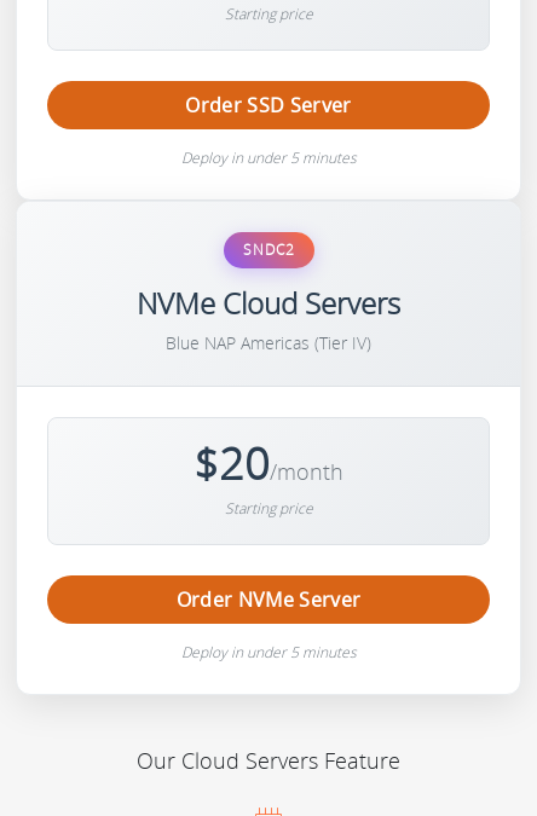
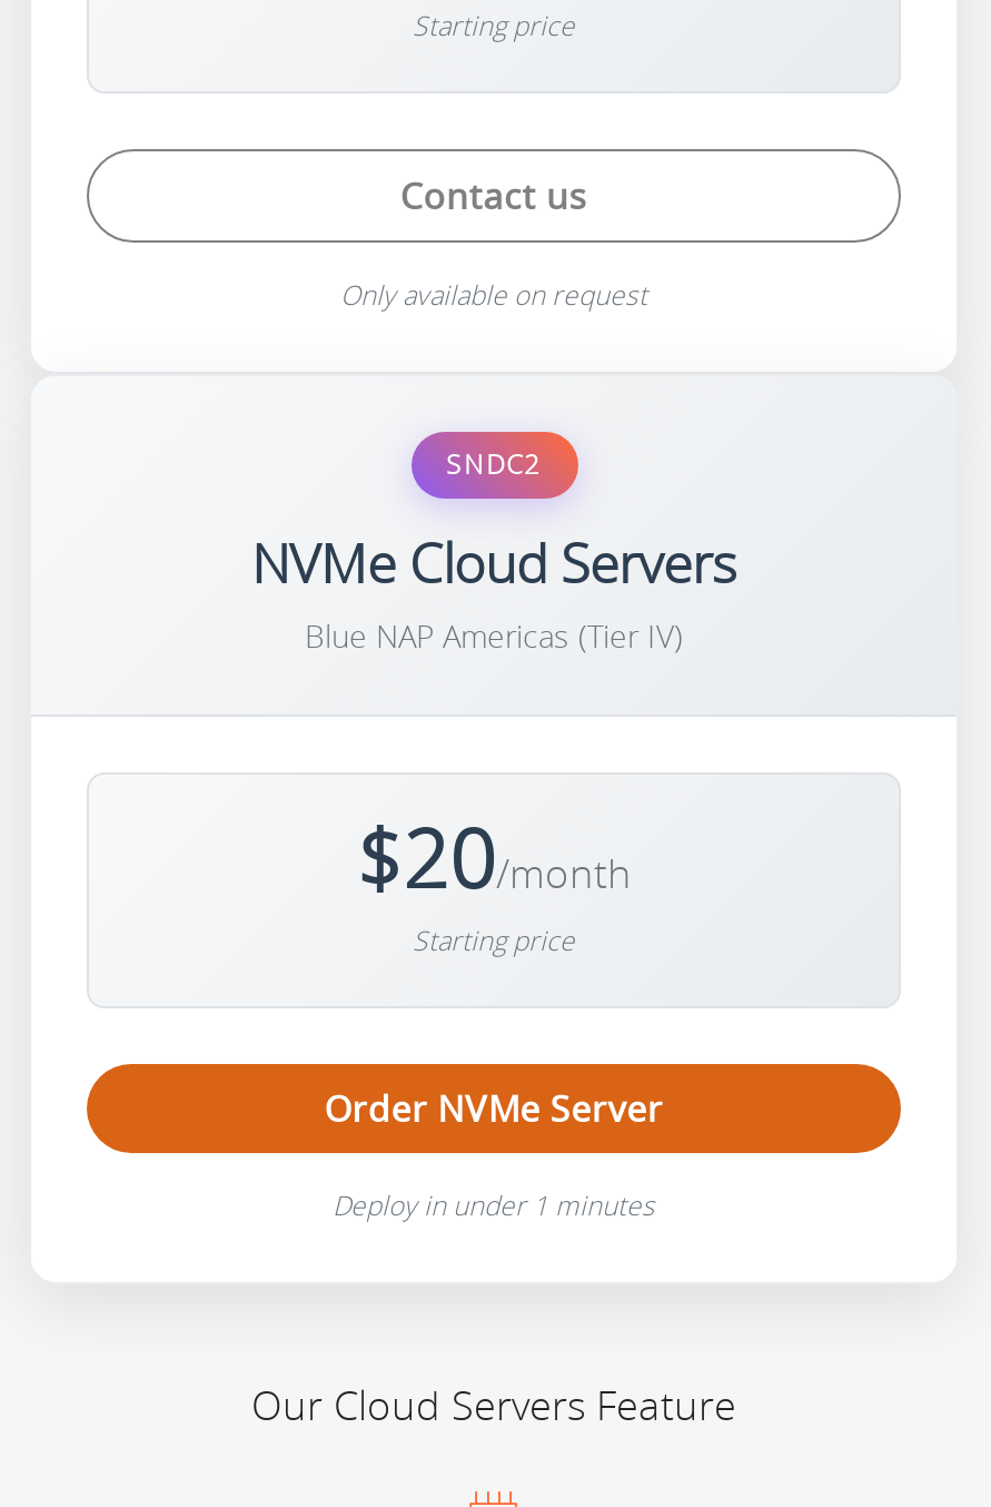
[186,92,351,118] Order SSD Server -> [400,171,587,220] Contact us
[181,147,356,168] Deploy in under 5 minutes -> [340,276,647,314] Only available on request
[181,642,356,662] Deploy in under 5 minutes -> [333,1186,655,1224] Deploy in under 1 minutes

